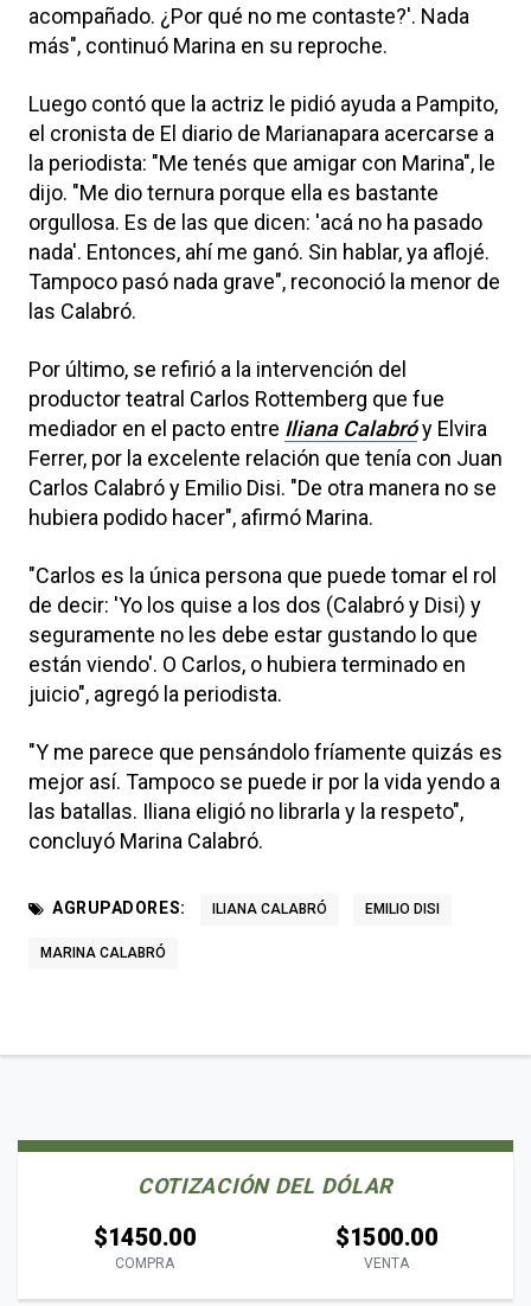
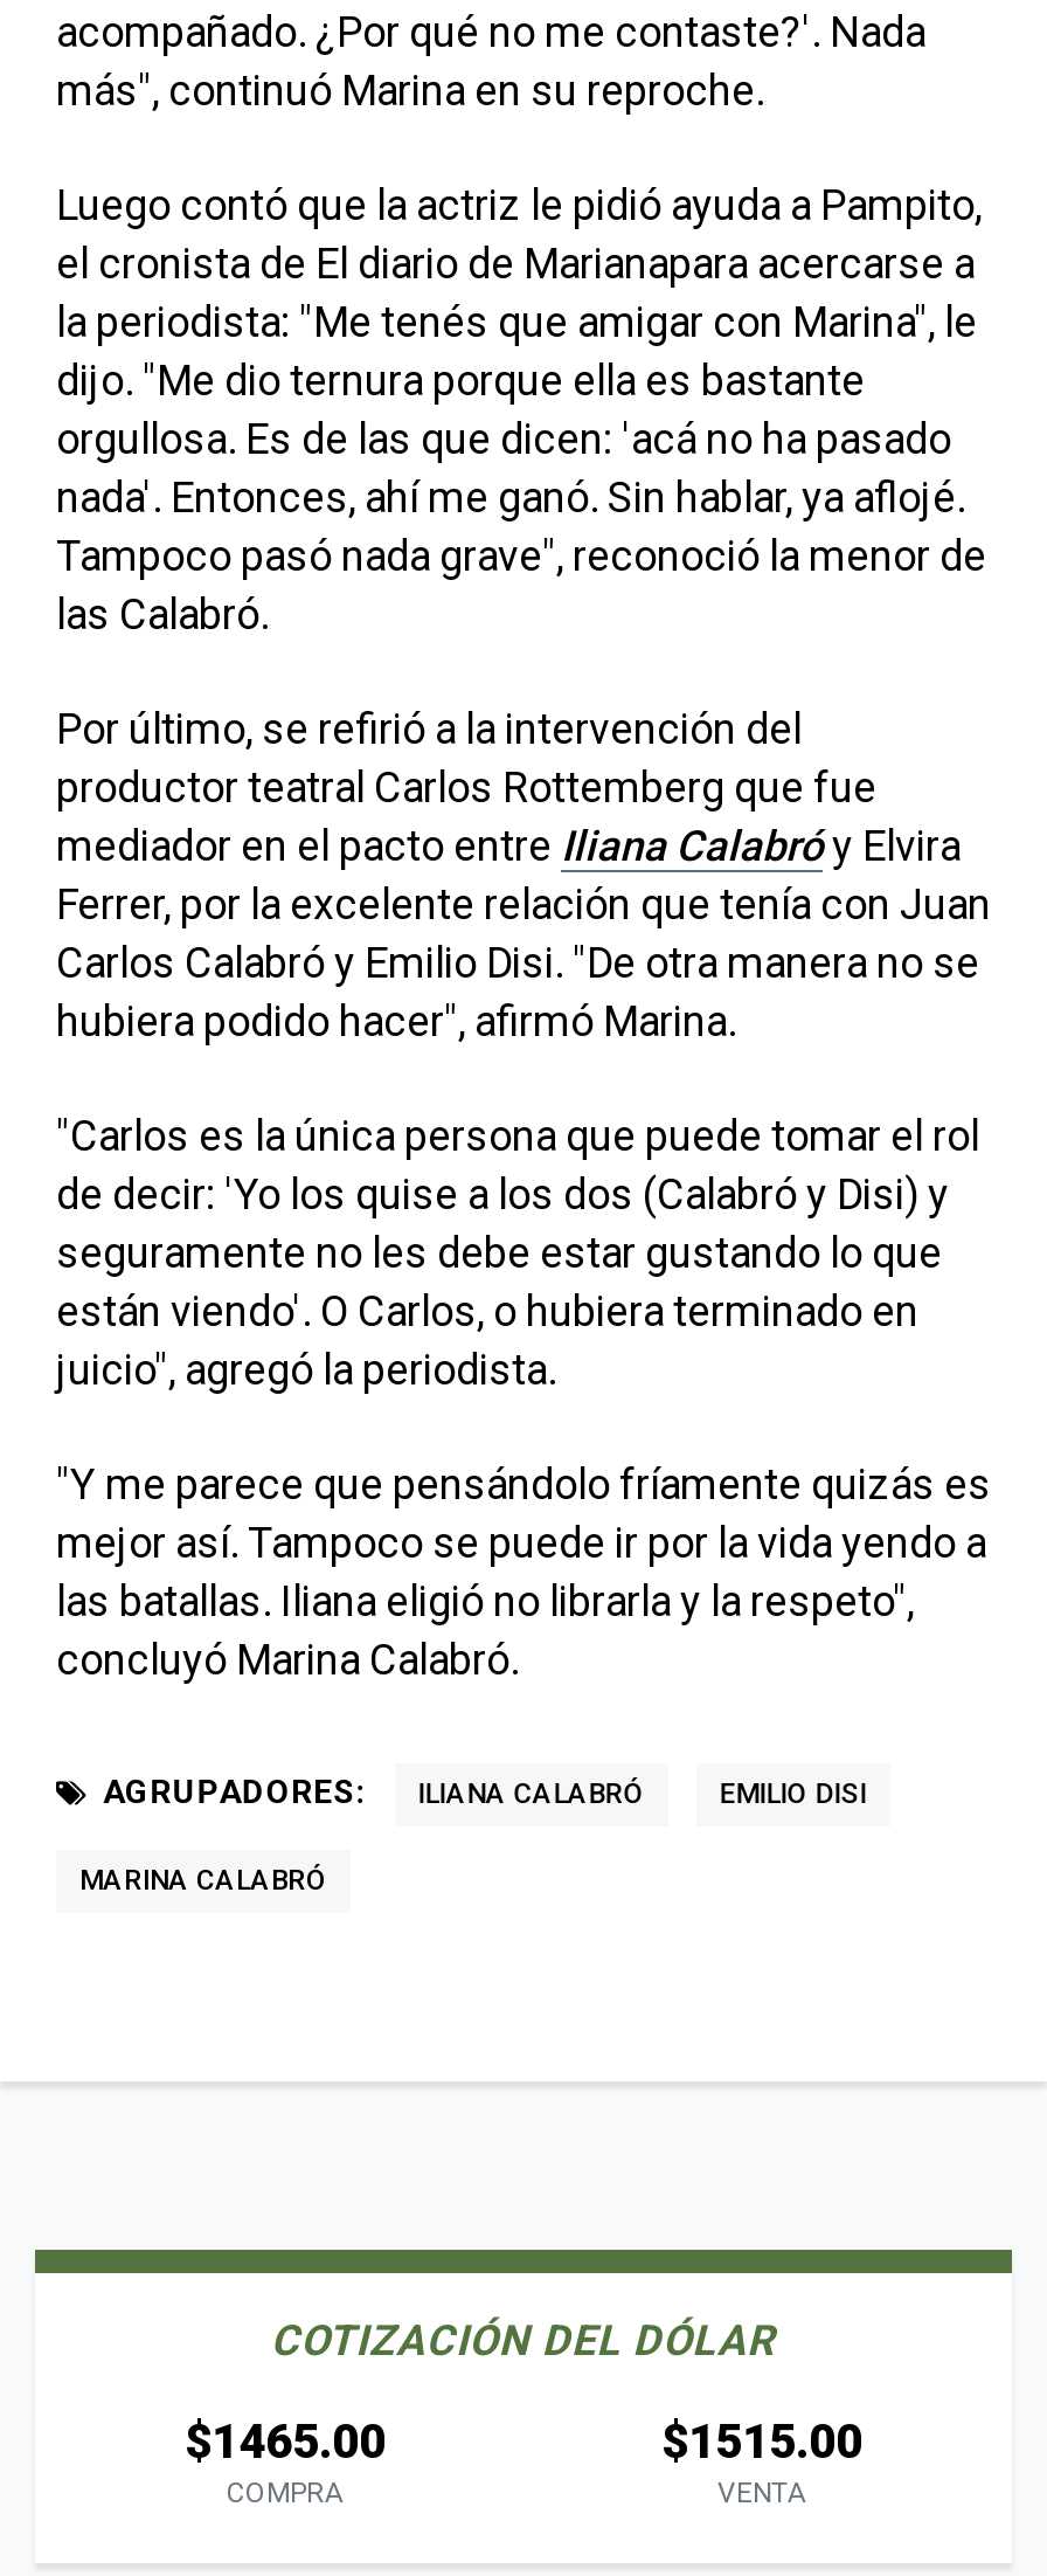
[94,1223,196,1251] $1450.00 -> [185,2413,386,2469] $1465.00
[335,1223,437,1251] $1500.00 -> [661,2413,862,2469] $1515.00

